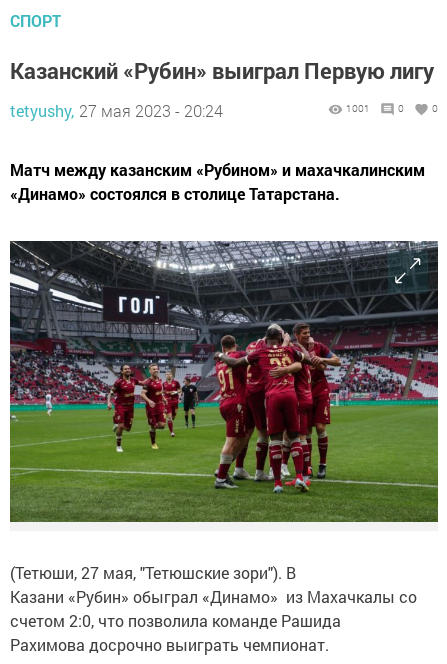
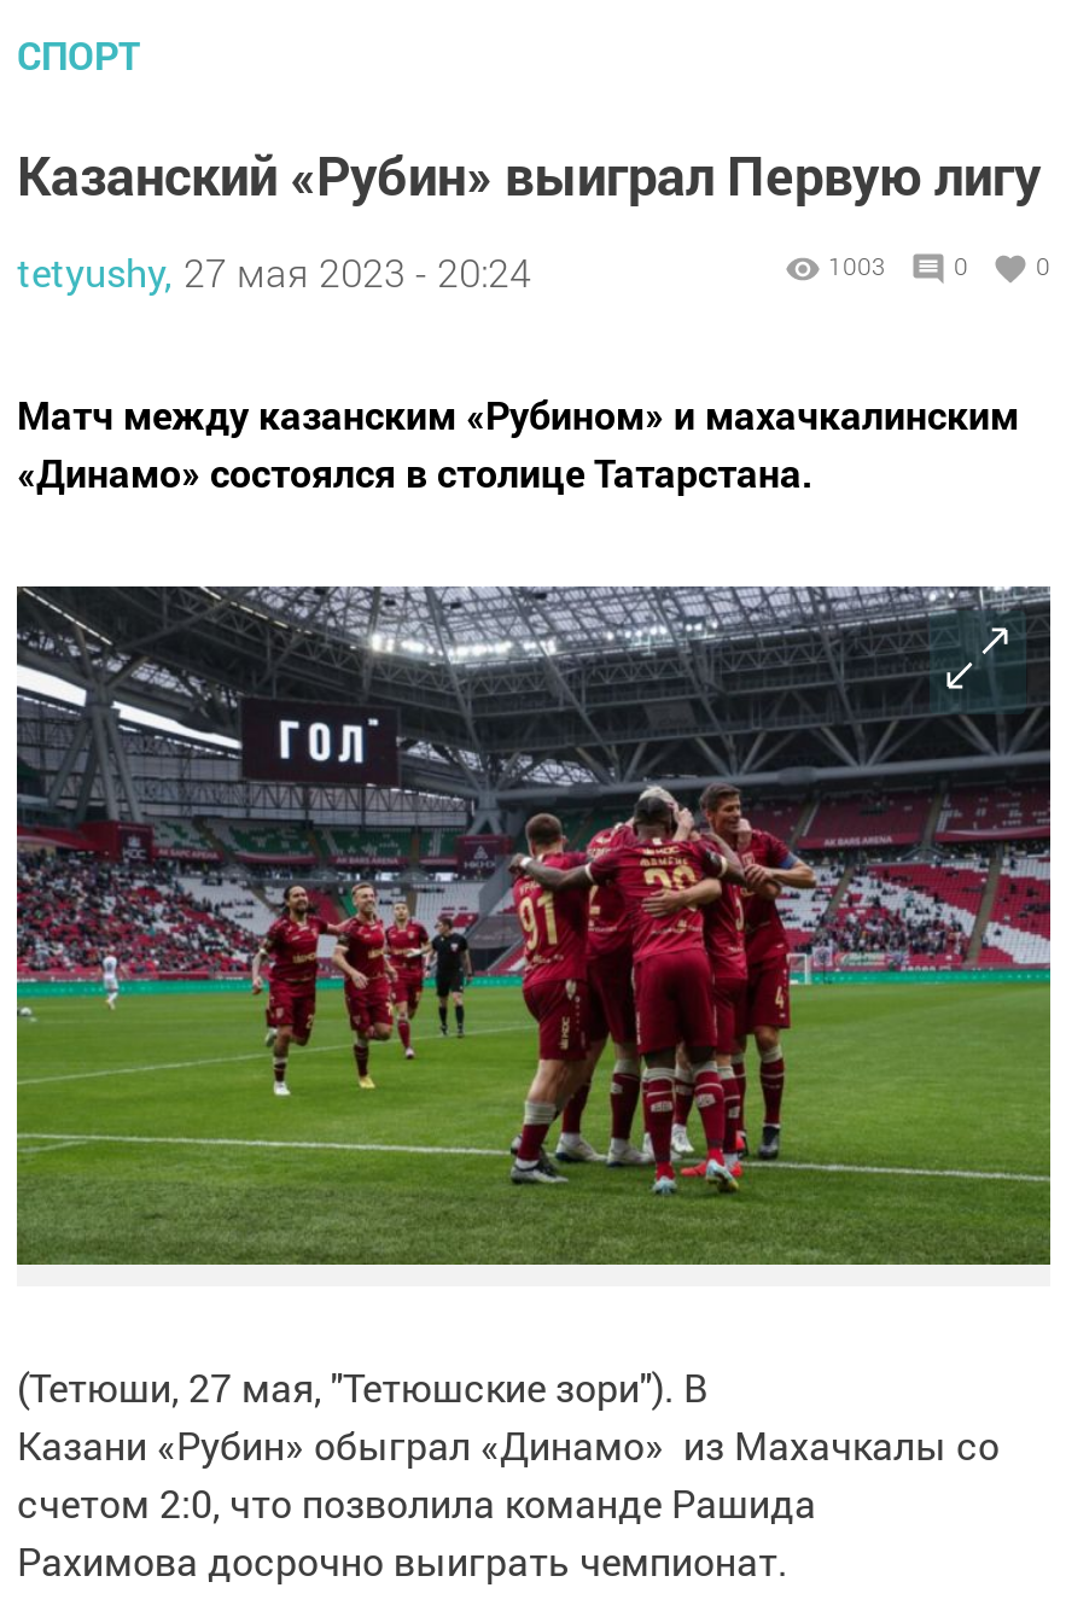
[346,102,370,115] 1001 -> [828,252,886,283] 1003

